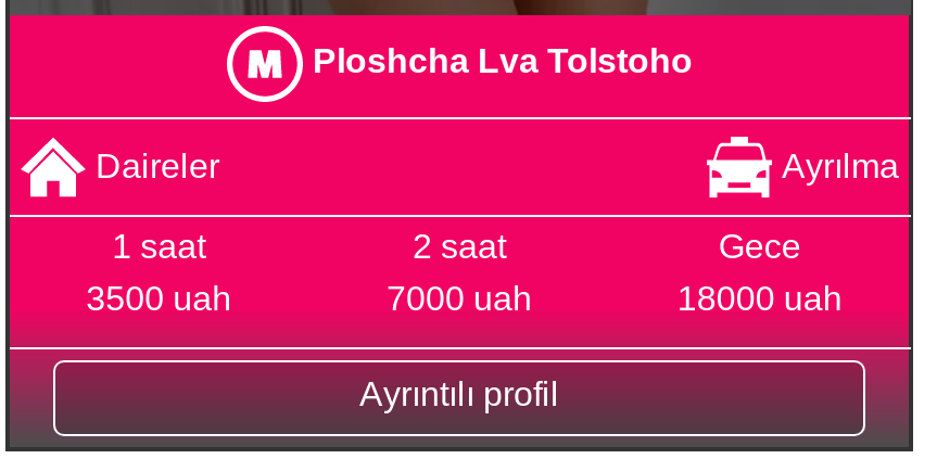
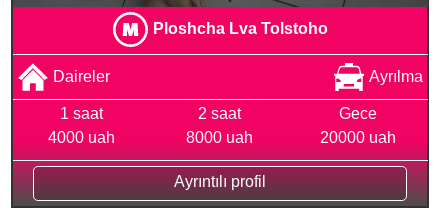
[86,280,232,317] 3500 uah -> [48,129,115,146] 4000 uah
[387,280,532,317] 7000 uah -> [186,129,253,146] 8000 uah
[677,280,842,317] 18000 uah -> [320,129,396,146] 20000 uah

